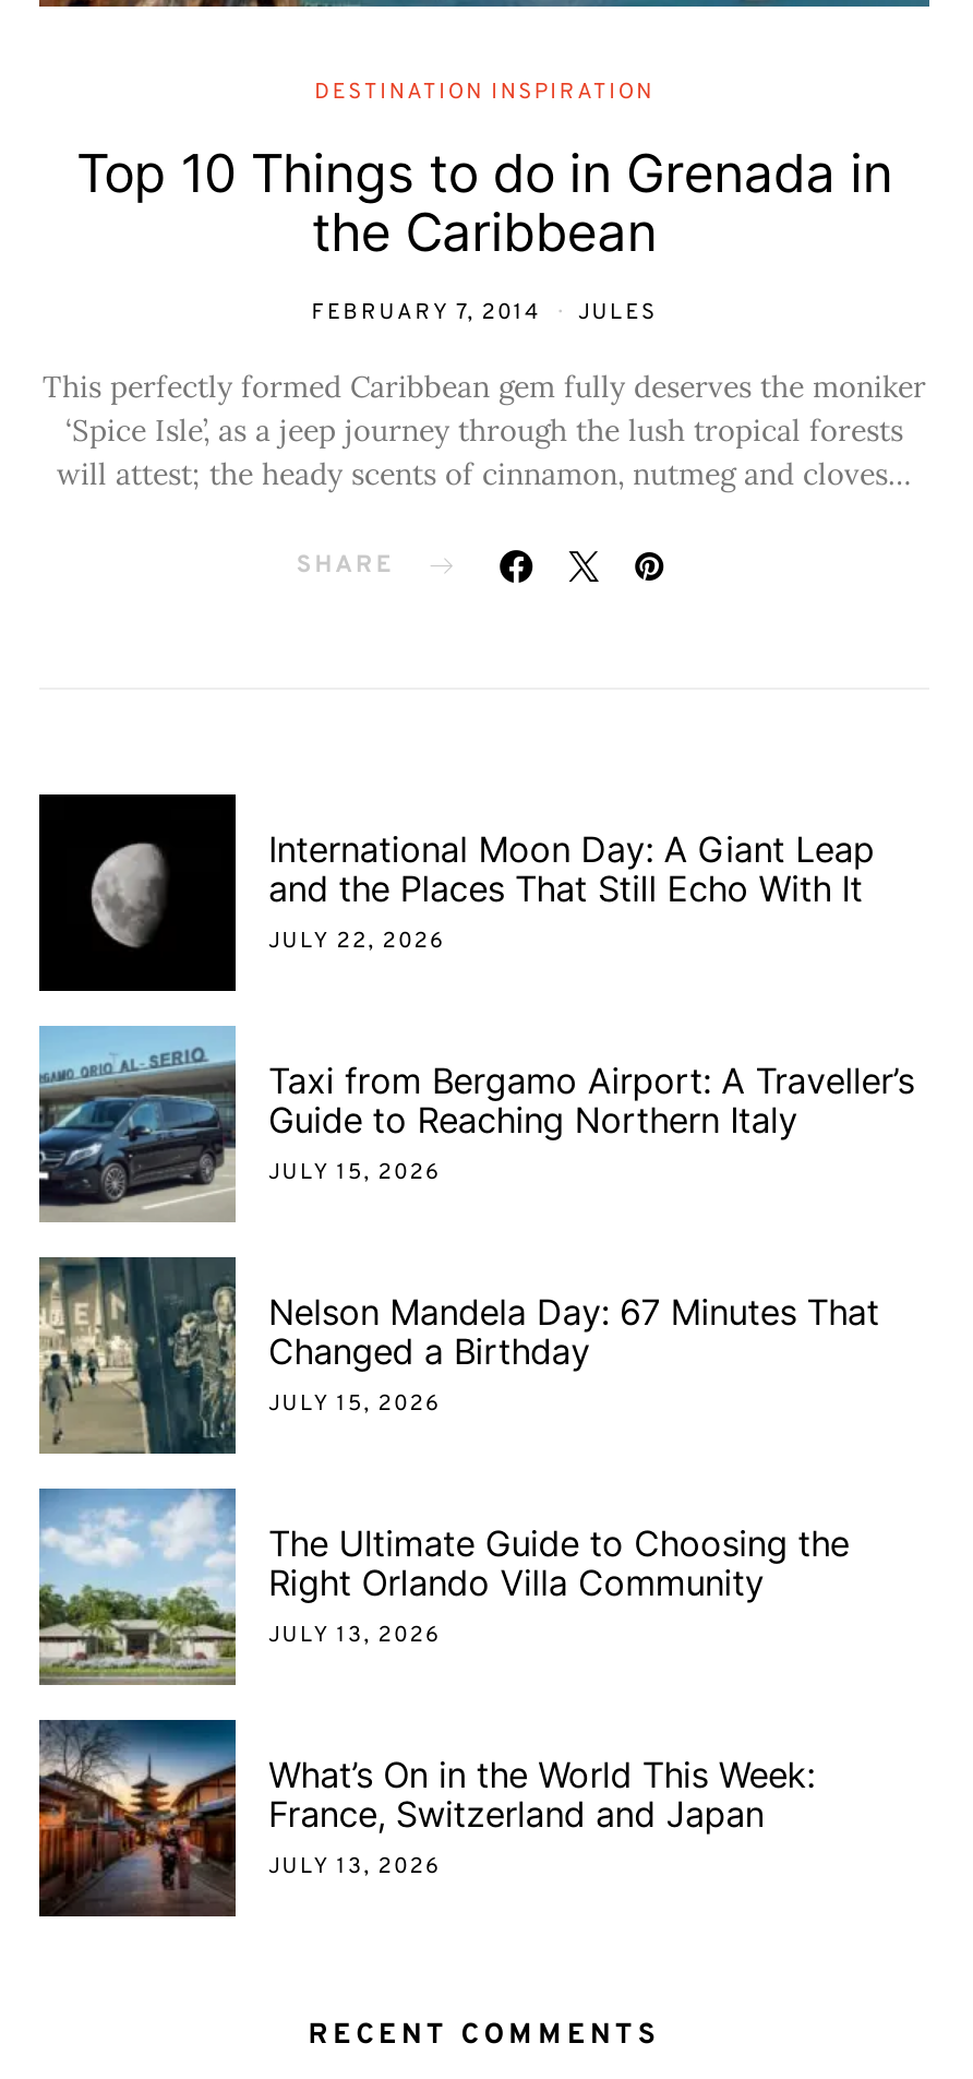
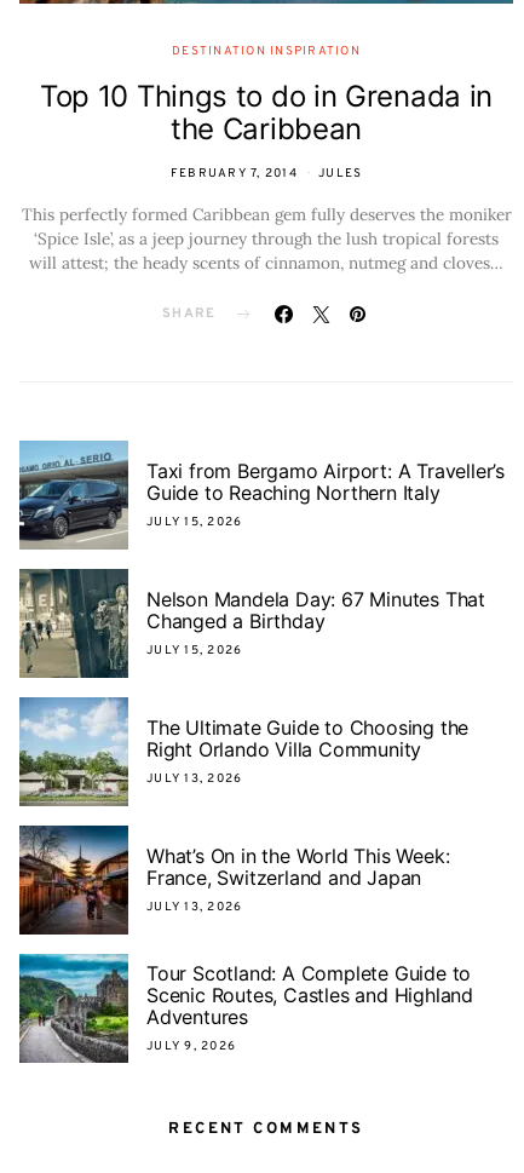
[37,792,874,991] [image] | International Moon Day: A Giant Leap | and the Places That Still Echo With It | JULY 22, 2026 -> none
moved [35,1035,914,1881] -> [17,445,505,915]: [image] | Taxi from Bergamo Airport: A Traveller’s | Guide to Reaching Northern Italy | ... | France, Switzerland and Japan | JULY 13, 2026
none -> [18,953,473,1064] [image] | Tour Scotland: A Complete Guide to | Scenic Routes, Castles and Highland | Adventures | JULY 9, 2026

